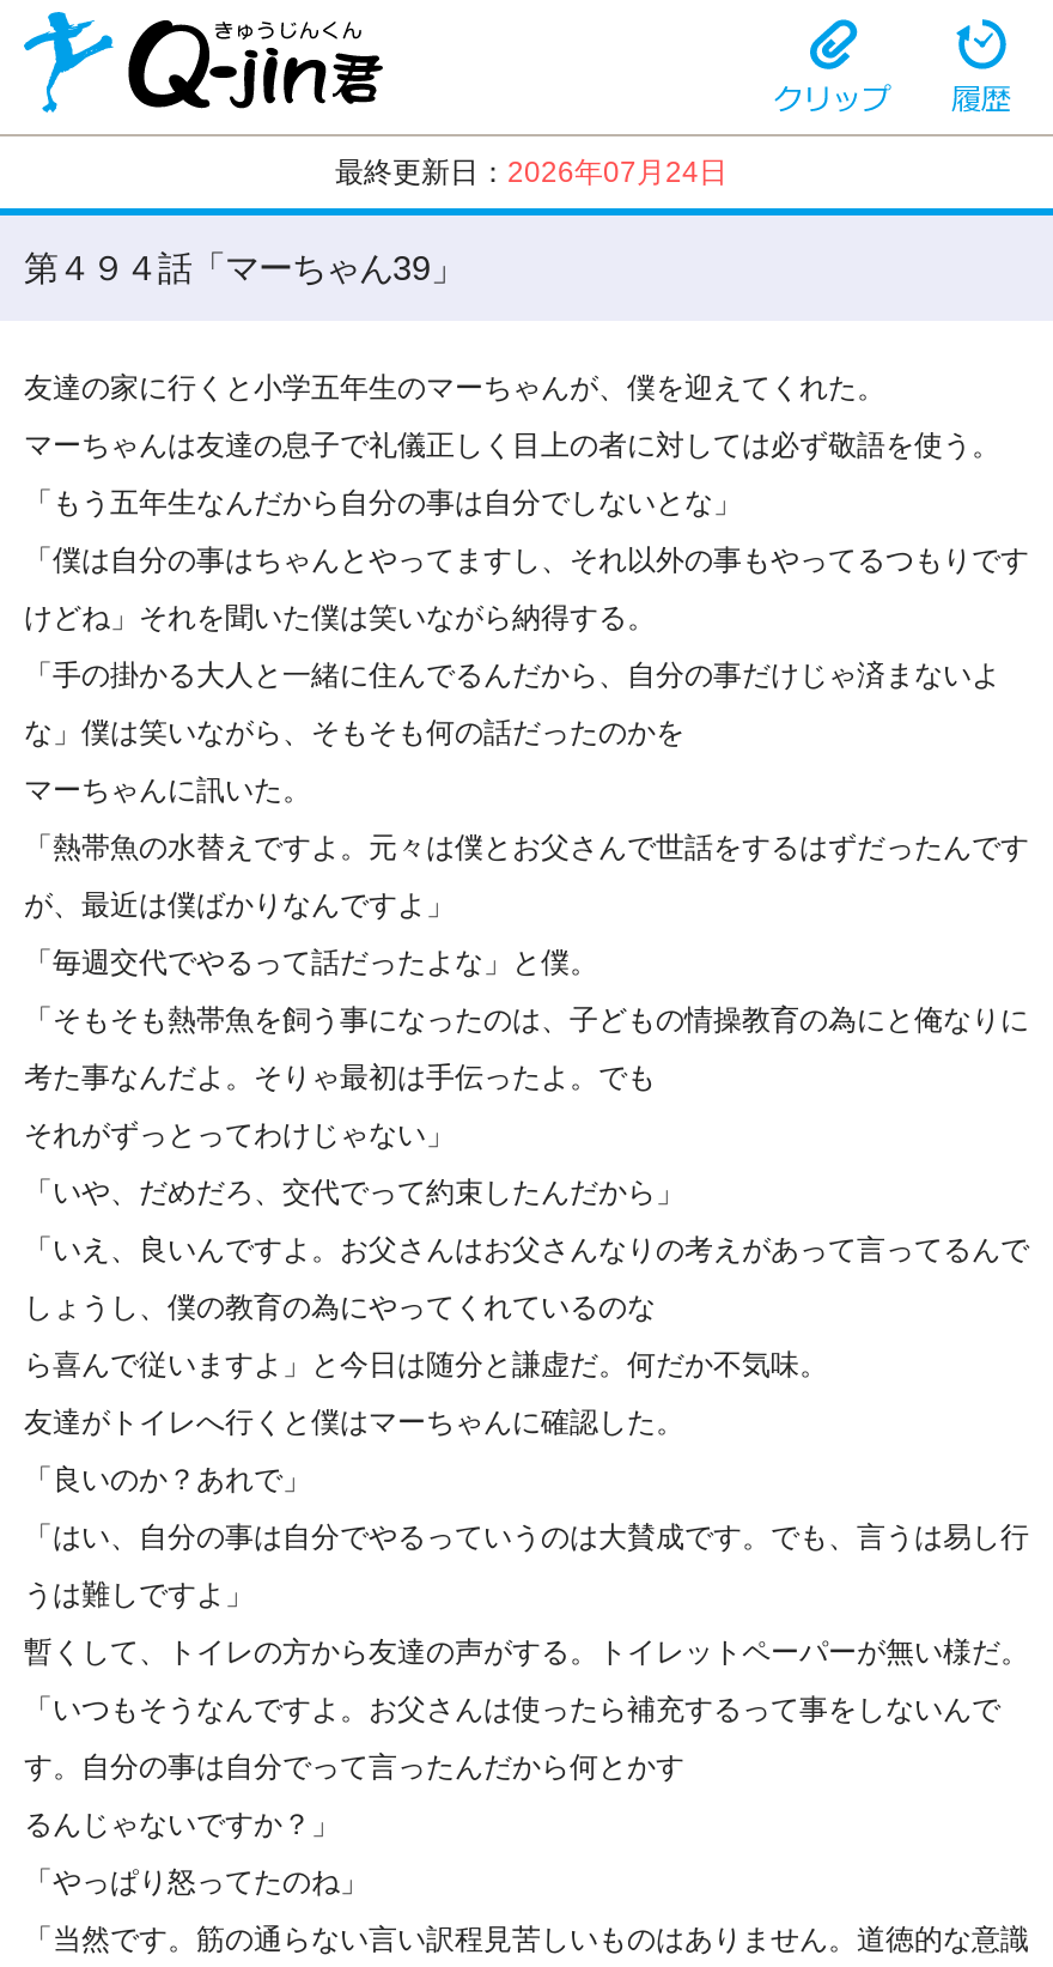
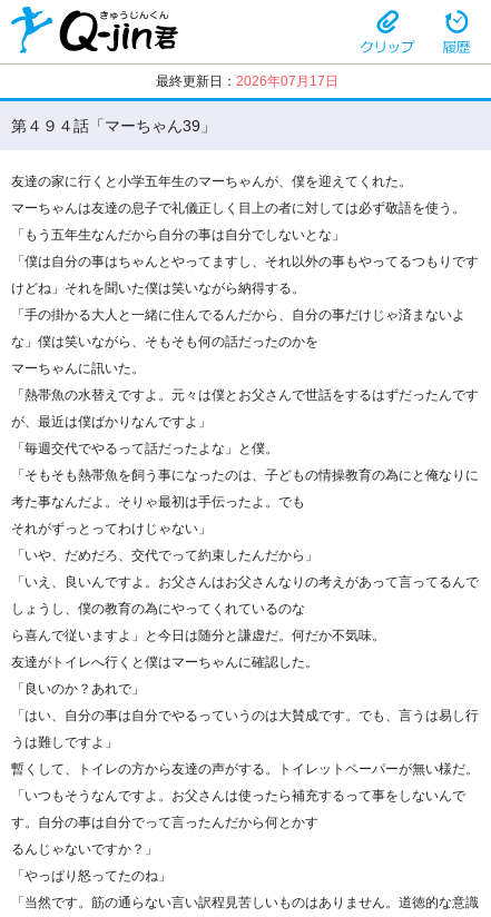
[335,156,728,189] 最終更新日：2026年07月24日 -> [156,73,338,89] 最終更新日：2026年07月17日

